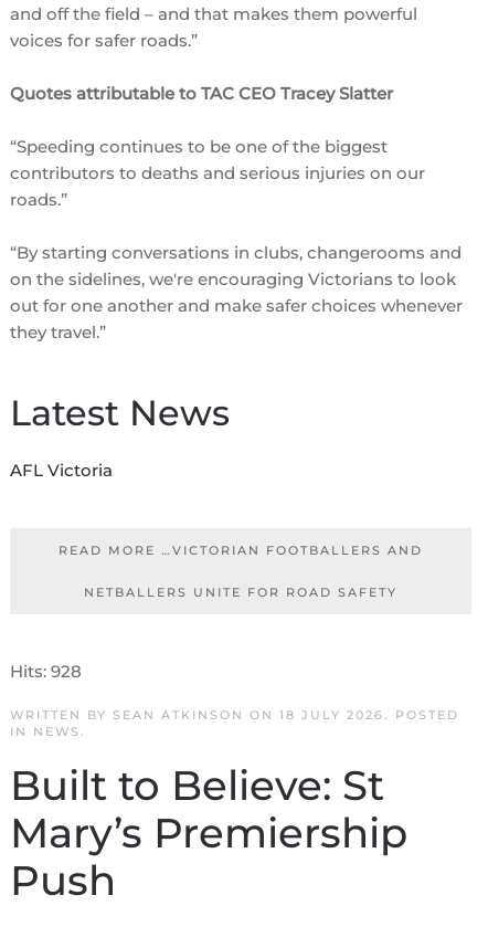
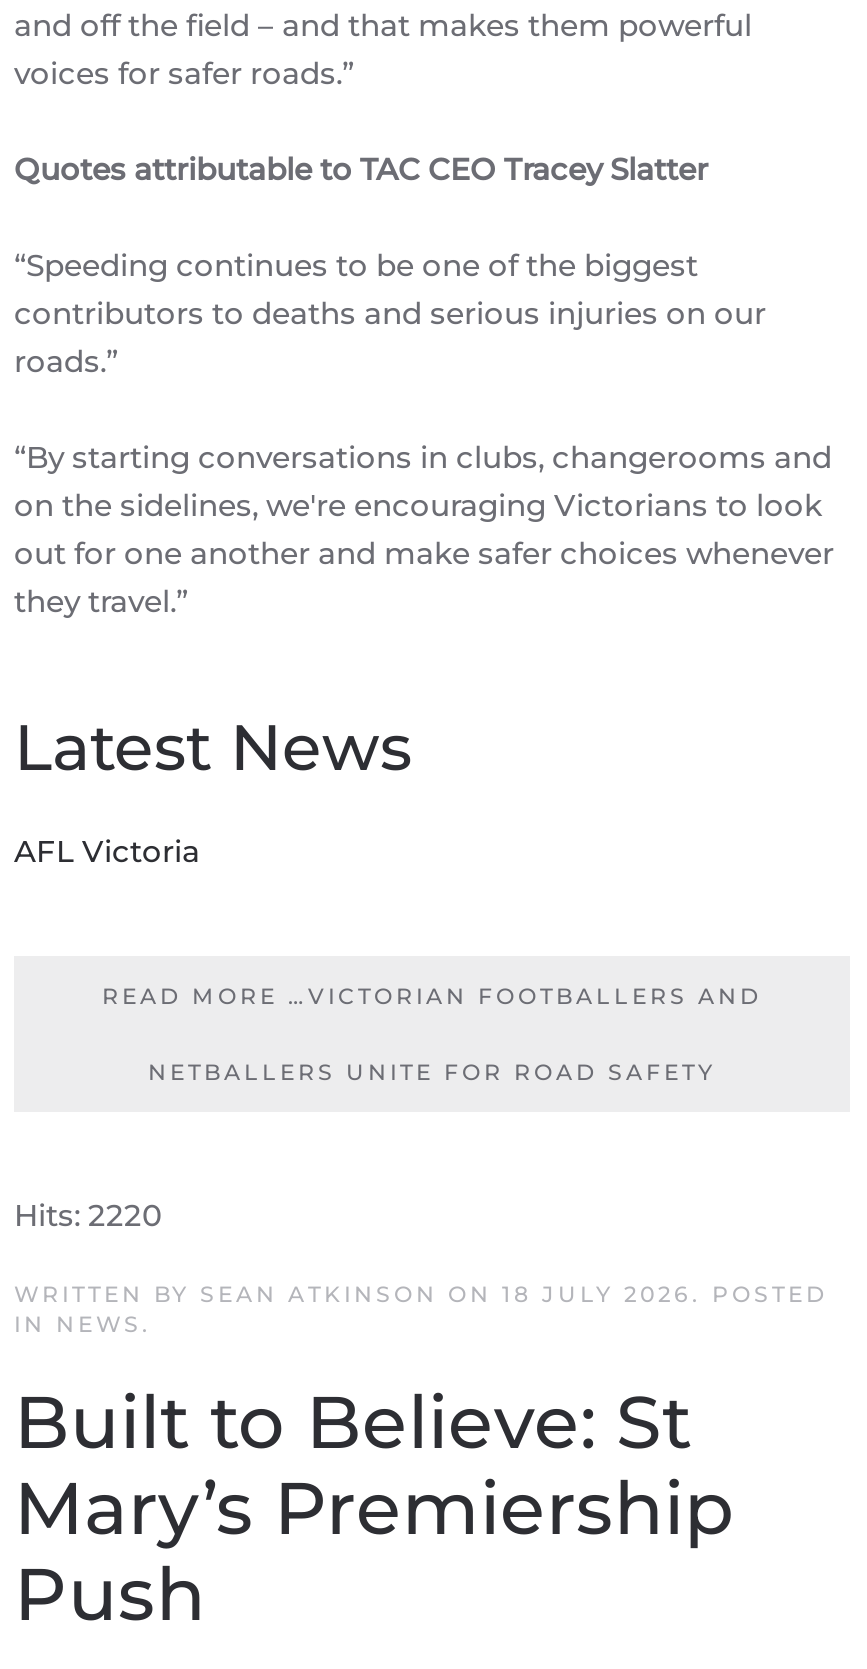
[10,661,82,682] Hits: 928 -> [14,1196,162,1234] Hits: 2220

